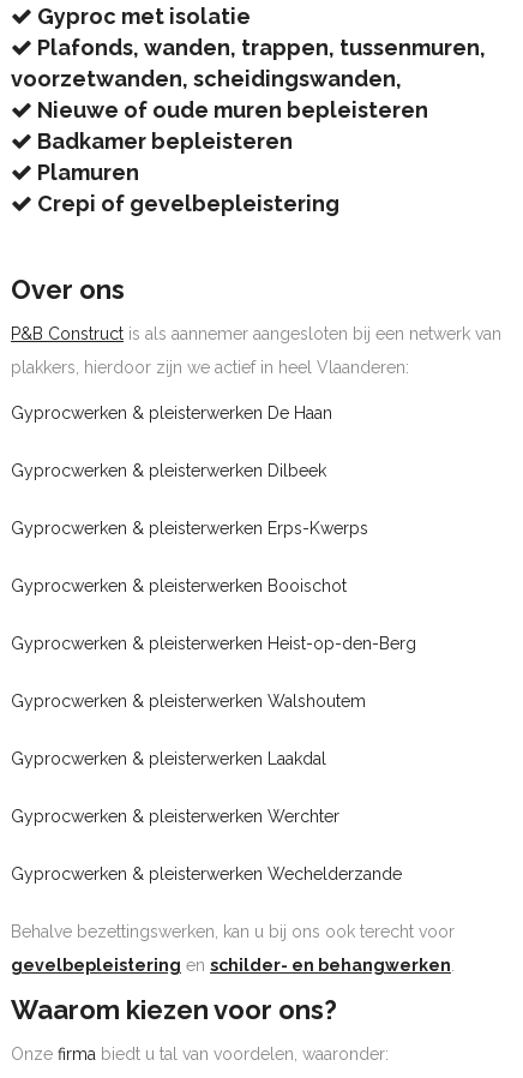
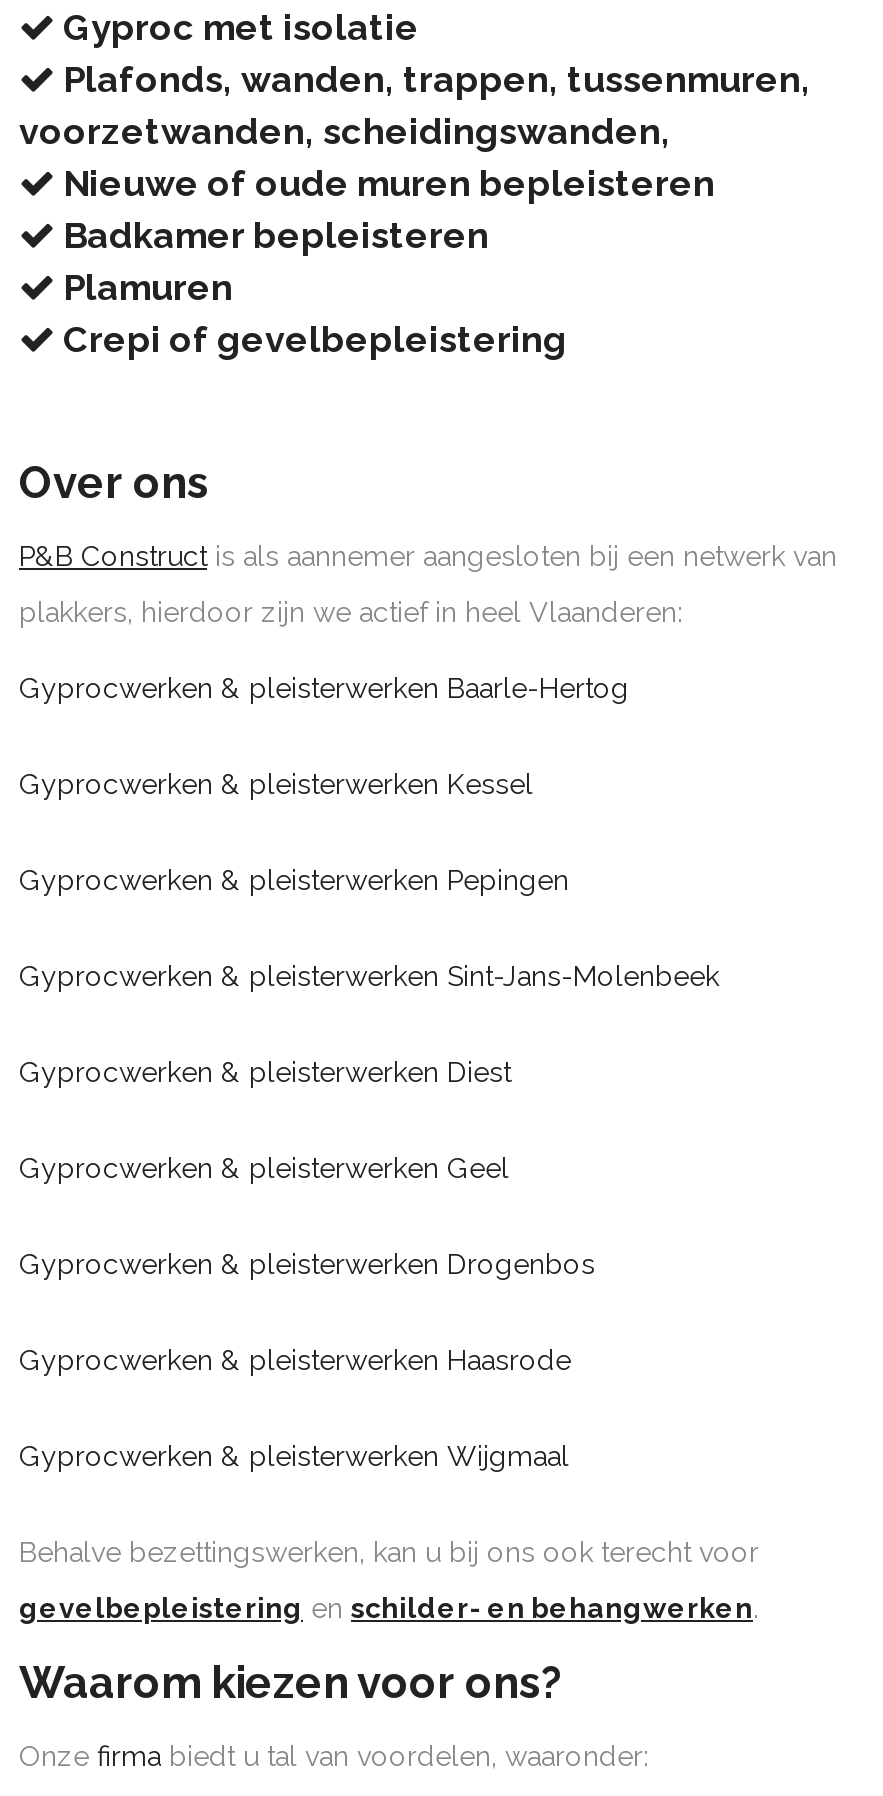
[11,404,332,423] Gyprocwerken & pleisterwerken De Haan -> [19,673,629,705] Gyprocwerken & pleisterwerken Baarle-Hertog
[11,461,326,481] Gyprocwerken & pleisterwerken Dilbeek -> [19,769,533,801] Gyprocwerken & pleisterwerken Kessel
[11,519,368,538] Gyprocwerken & pleisterwerken Erps-Kwerps -> [19,865,569,897] Gyprocwerken & pleisterwerken Pepingen
[11,577,347,596] Gyprocwerken & pleisterwerken Booischot -> [19,961,719,993] Gyprocwerken & pleisterwerken Sint-Jans-Molenbeek
[11,634,416,654] Gyprocwerken & pleisterwerken Heist-op-den-Berg -> [19,1057,511,1089] Gyprocwerken & pleisterwerken Diest
[11,692,366,711] Gyprocwerken & pleisterwerken Walshoutem -> [19,1153,509,1185] Gyprocwerken & pleisterwerken Geel
[11,750,326,769] Gyprocwerken & pleisterwerken Laakdal -> [19,1249,595,1281] Gyprocwerken & pleisterwerken Drogenbos
[11,807,339,826] Gyprocwerken & pleisterwerken Werchter -> [19,1345,571,1377] Gyprocwerken & pleisterwerken Haasrode
[11,865,402,884] Gyprocwerken & pleisterwerken Wechelderzande -> [19,1441,569,1473] Gyprocwerken & pleisterwerken Wijgmaal

